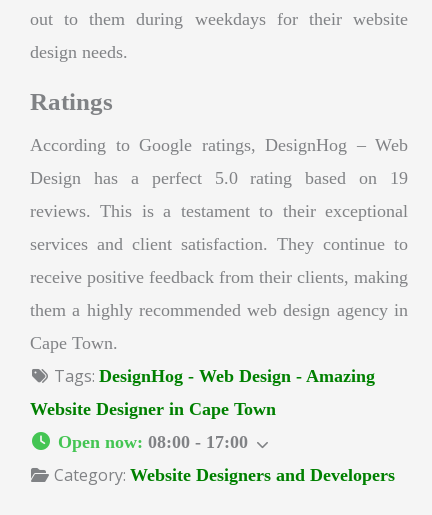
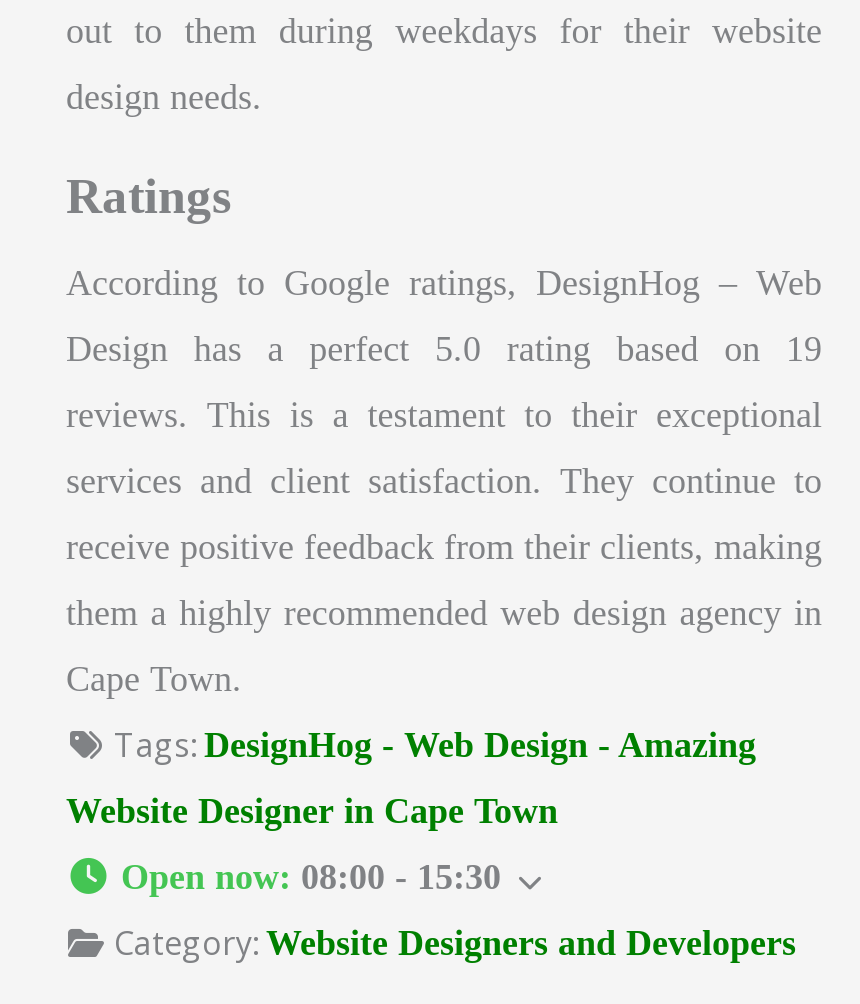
[57,432,247,452] Open now: 08:00 - 17:00 -> [121,857,501,897] Open now: 08:00 - 15:30

